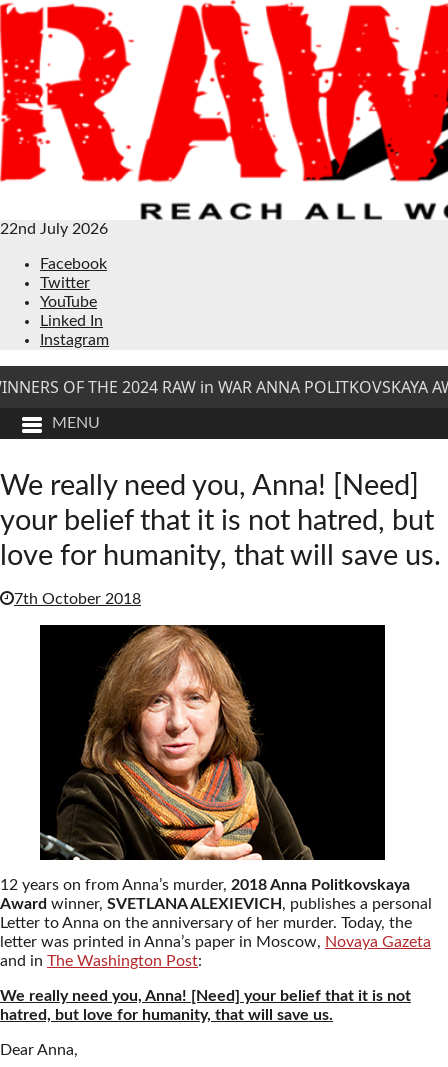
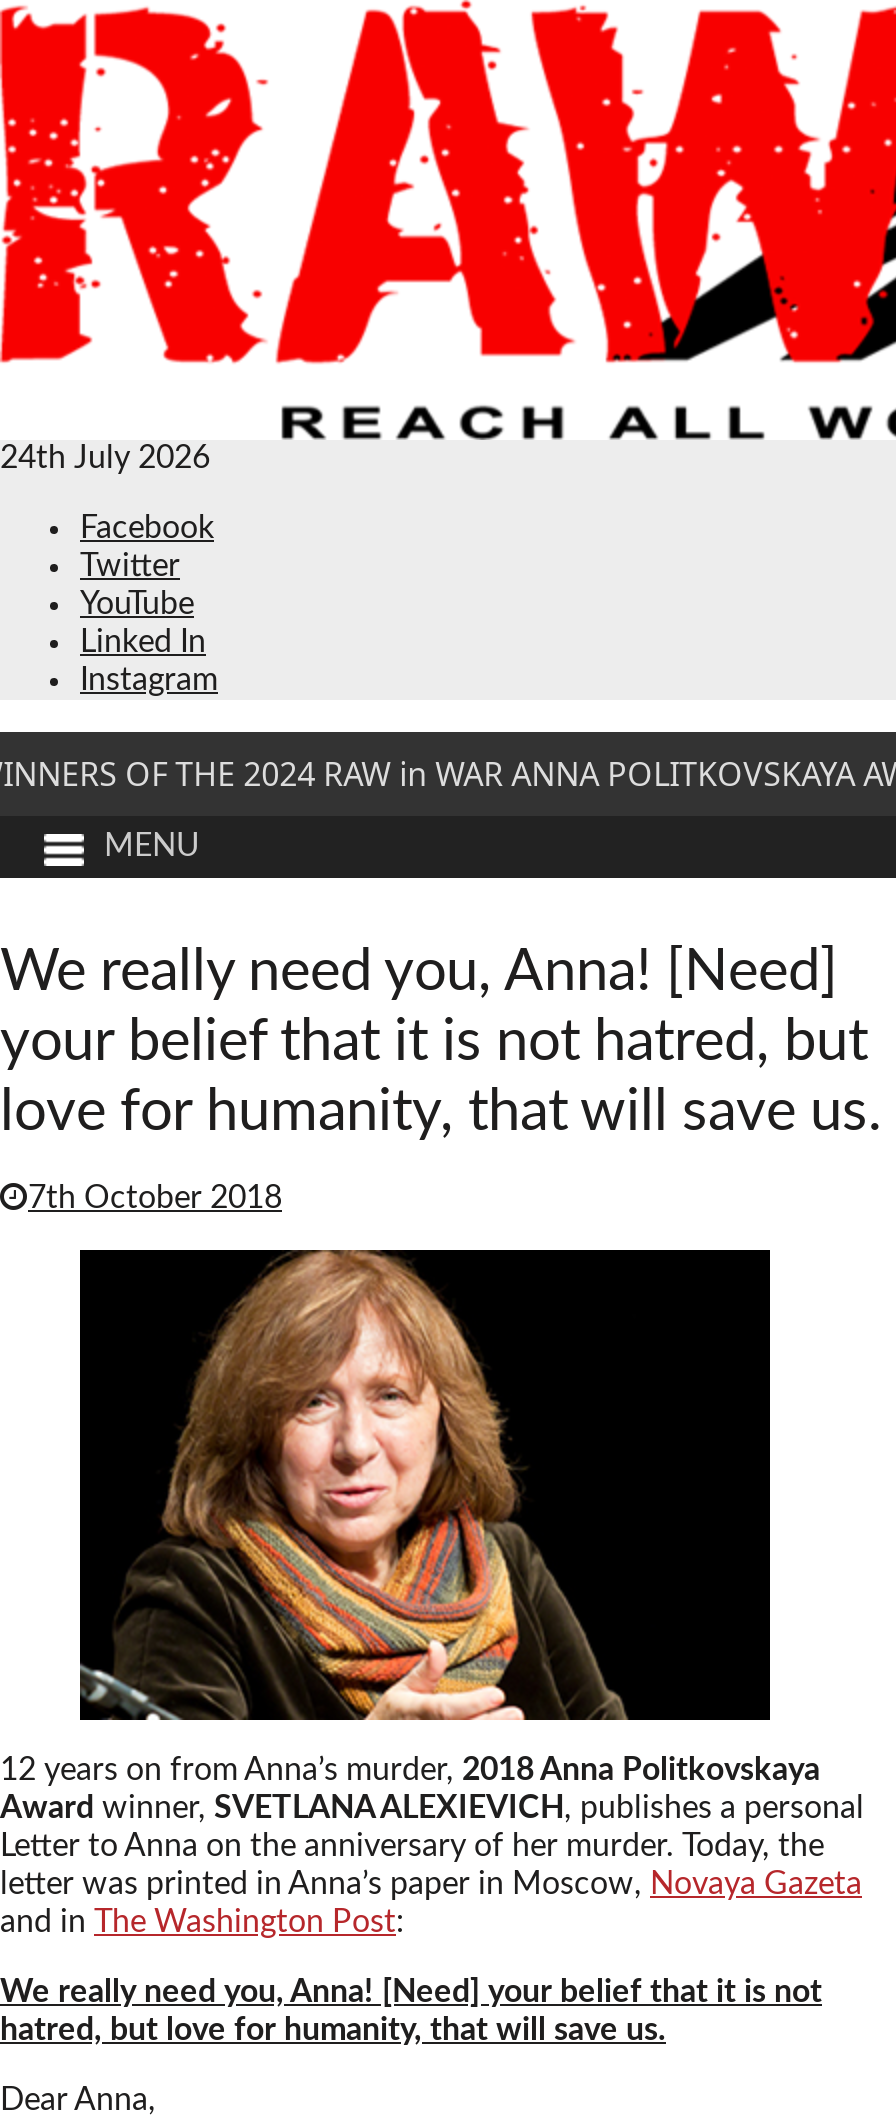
[0,221,108,237] 22nd July 2026 -> [0,442,210,474] 24th July 2026

